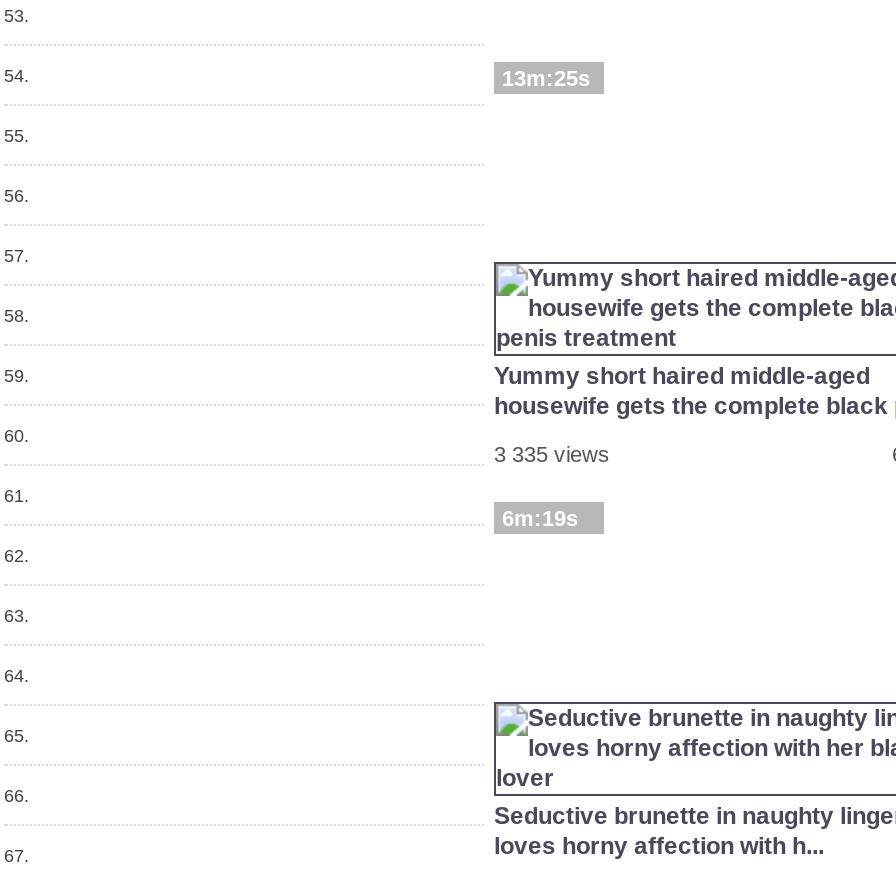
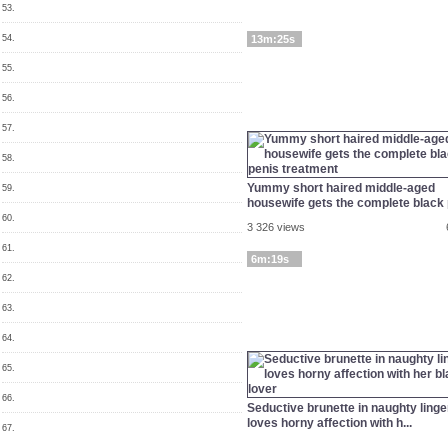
[494,442,610,466] 3 335 views -> [247,221,305,233] 3 326 views

